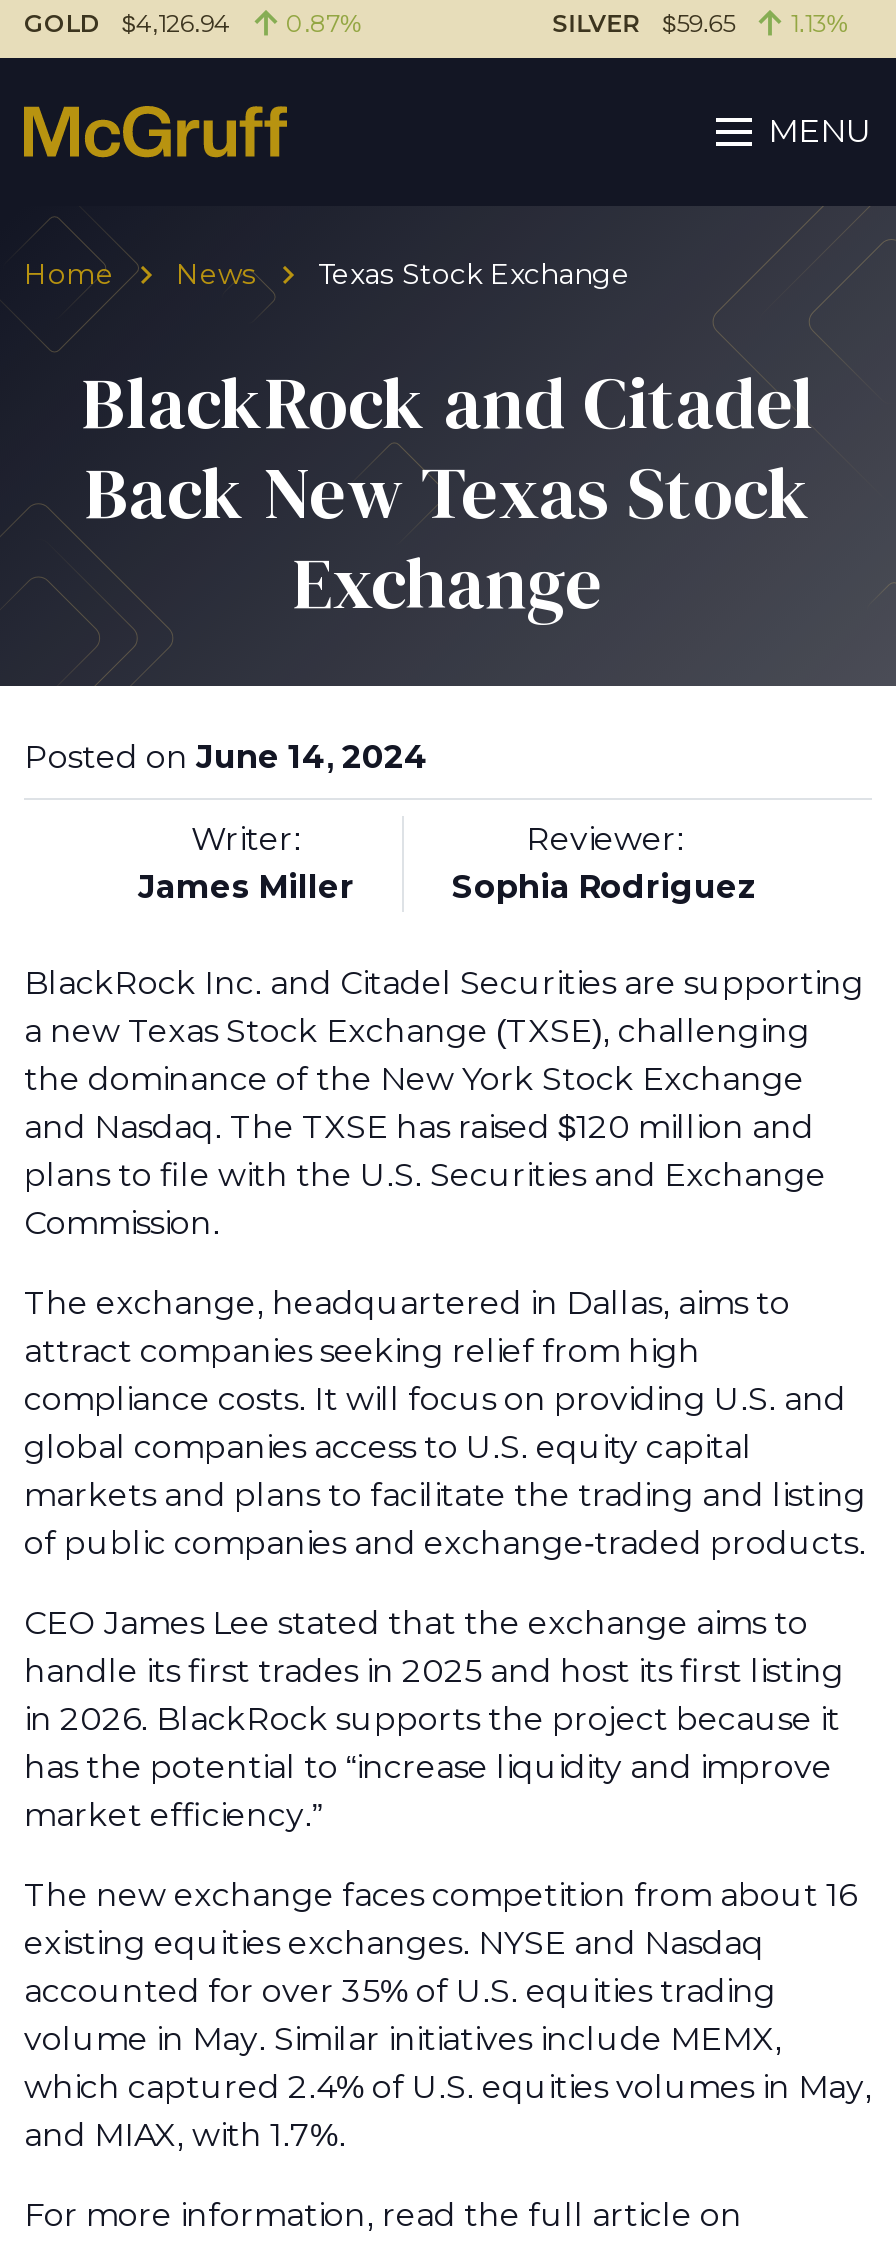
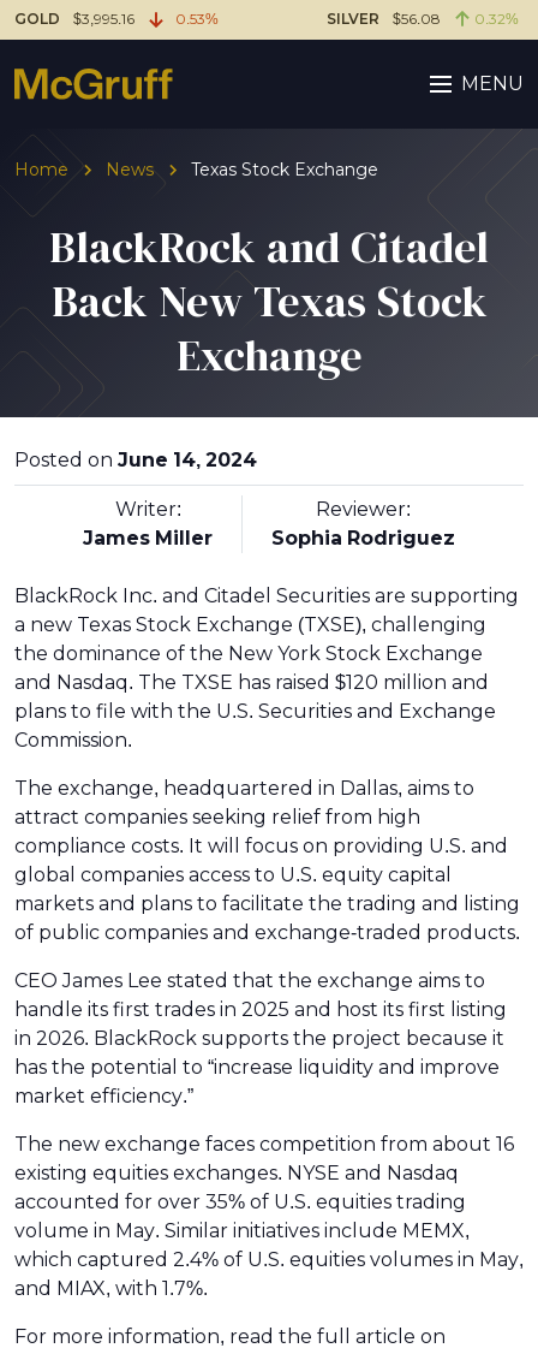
[24,10,236,38] GOLD $4,126.94 -> [14,11,138,28] GOLD $3,995.16
[286,10,362,38] 0.87% -> [175,11,219,28] 0.53%
[552,10,740,38] SILVER $59.65 -> [327,11,445,28] SILVER $56.08
[790,10,848,38] 1.13% -> [475,11,519,28] 0.32%

